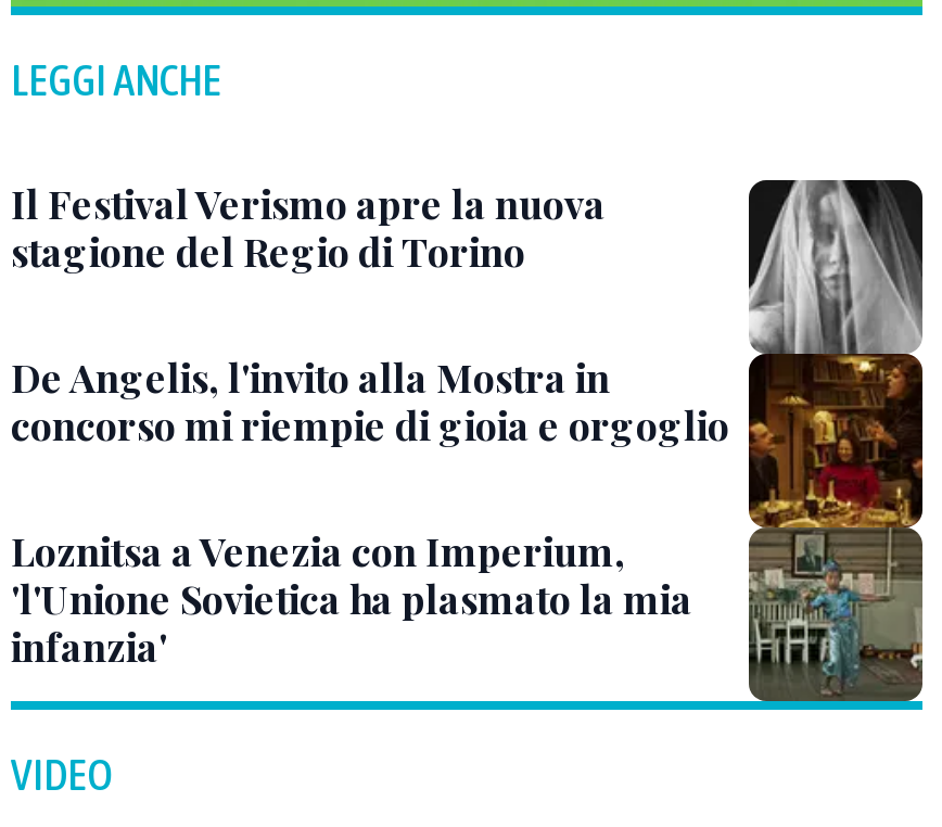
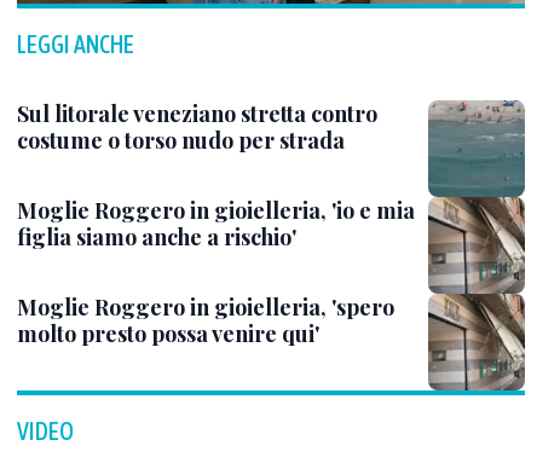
[11,178,606,278] Il Festival Verismo apre la nuova | stagione del Regio di Torino -> [17,99,377,155] Sul litorale veneziano stretta contro | costume o torso nudo per strada
[11,180,925,703] [image] | De Angelis, l'invito alla Mostra in | concorso mi riempie di gioia e orgoglio -> [17,99,526,392] [image] | Moglie Roggero in gioielleria, 'io e mia | figlia siamo anche a rischio'
[11,525,692,673] Loznitsa a Venezia con Imperium, | 'l'Unione Sovietica ha plasmato la mia | infanzia' -> [17,293,394,348] Moglie Roggero in gioielleria, 'spero | molto presto possa venire qui'

